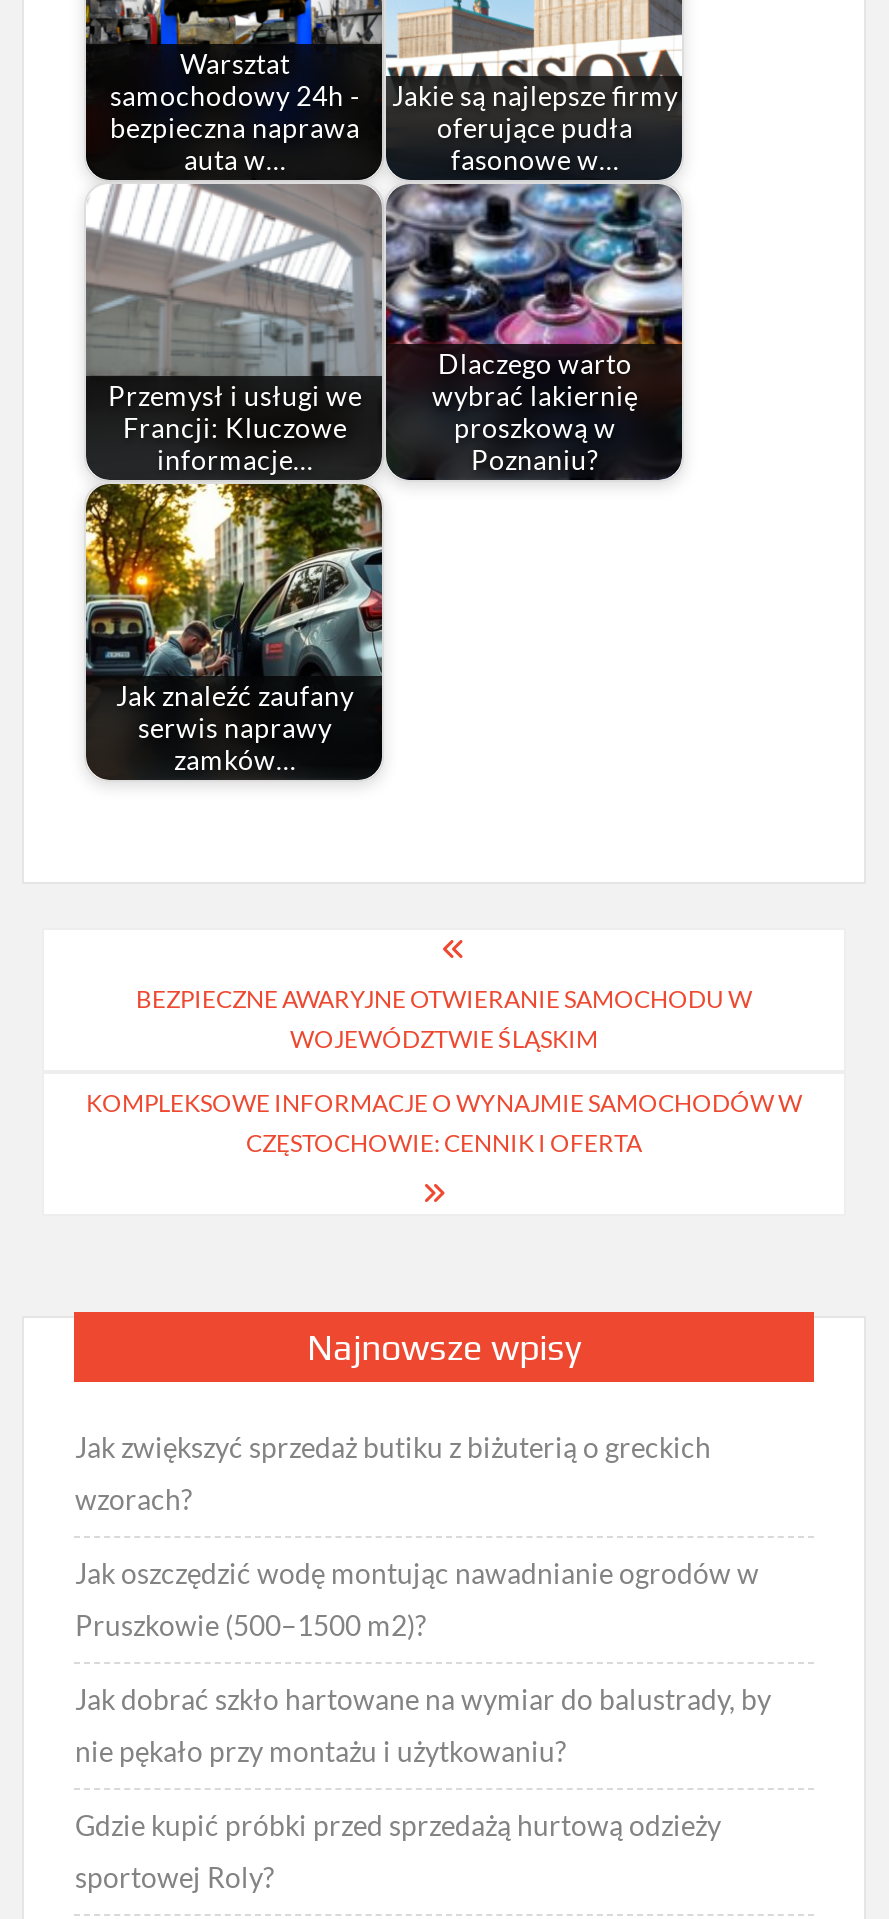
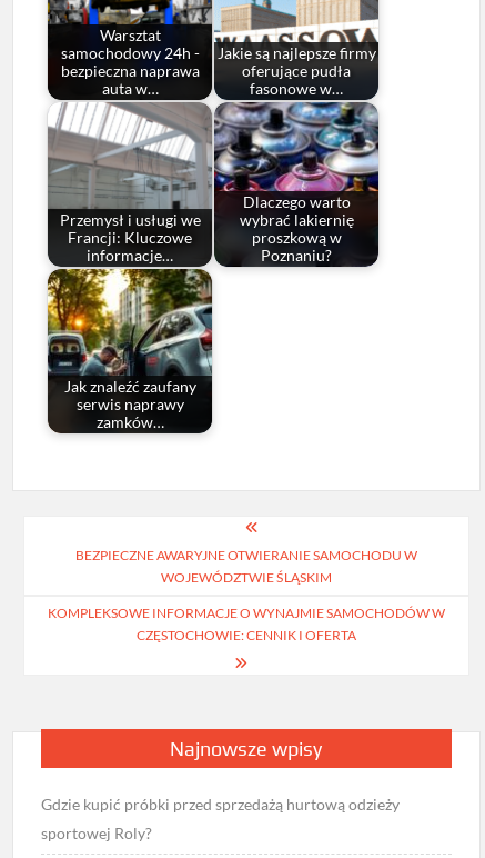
[75,1430,771,1768] Jak zwiększyć sprzedaż butiku z biżuterią o greckich | wzorach? | Jak oszczędzić wodę montując nawadnianie ogrodów w | Pruszkowie (500–1500 m2)? | Jak dobrać szkło hartowane na wymiar do balustrady, by | nie pękało przy montażu i użytkowaniu? -> none

